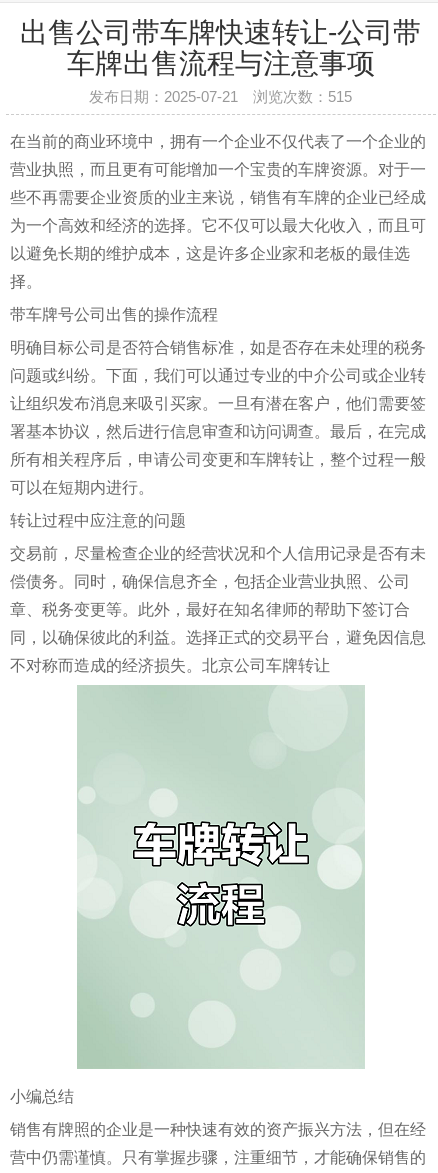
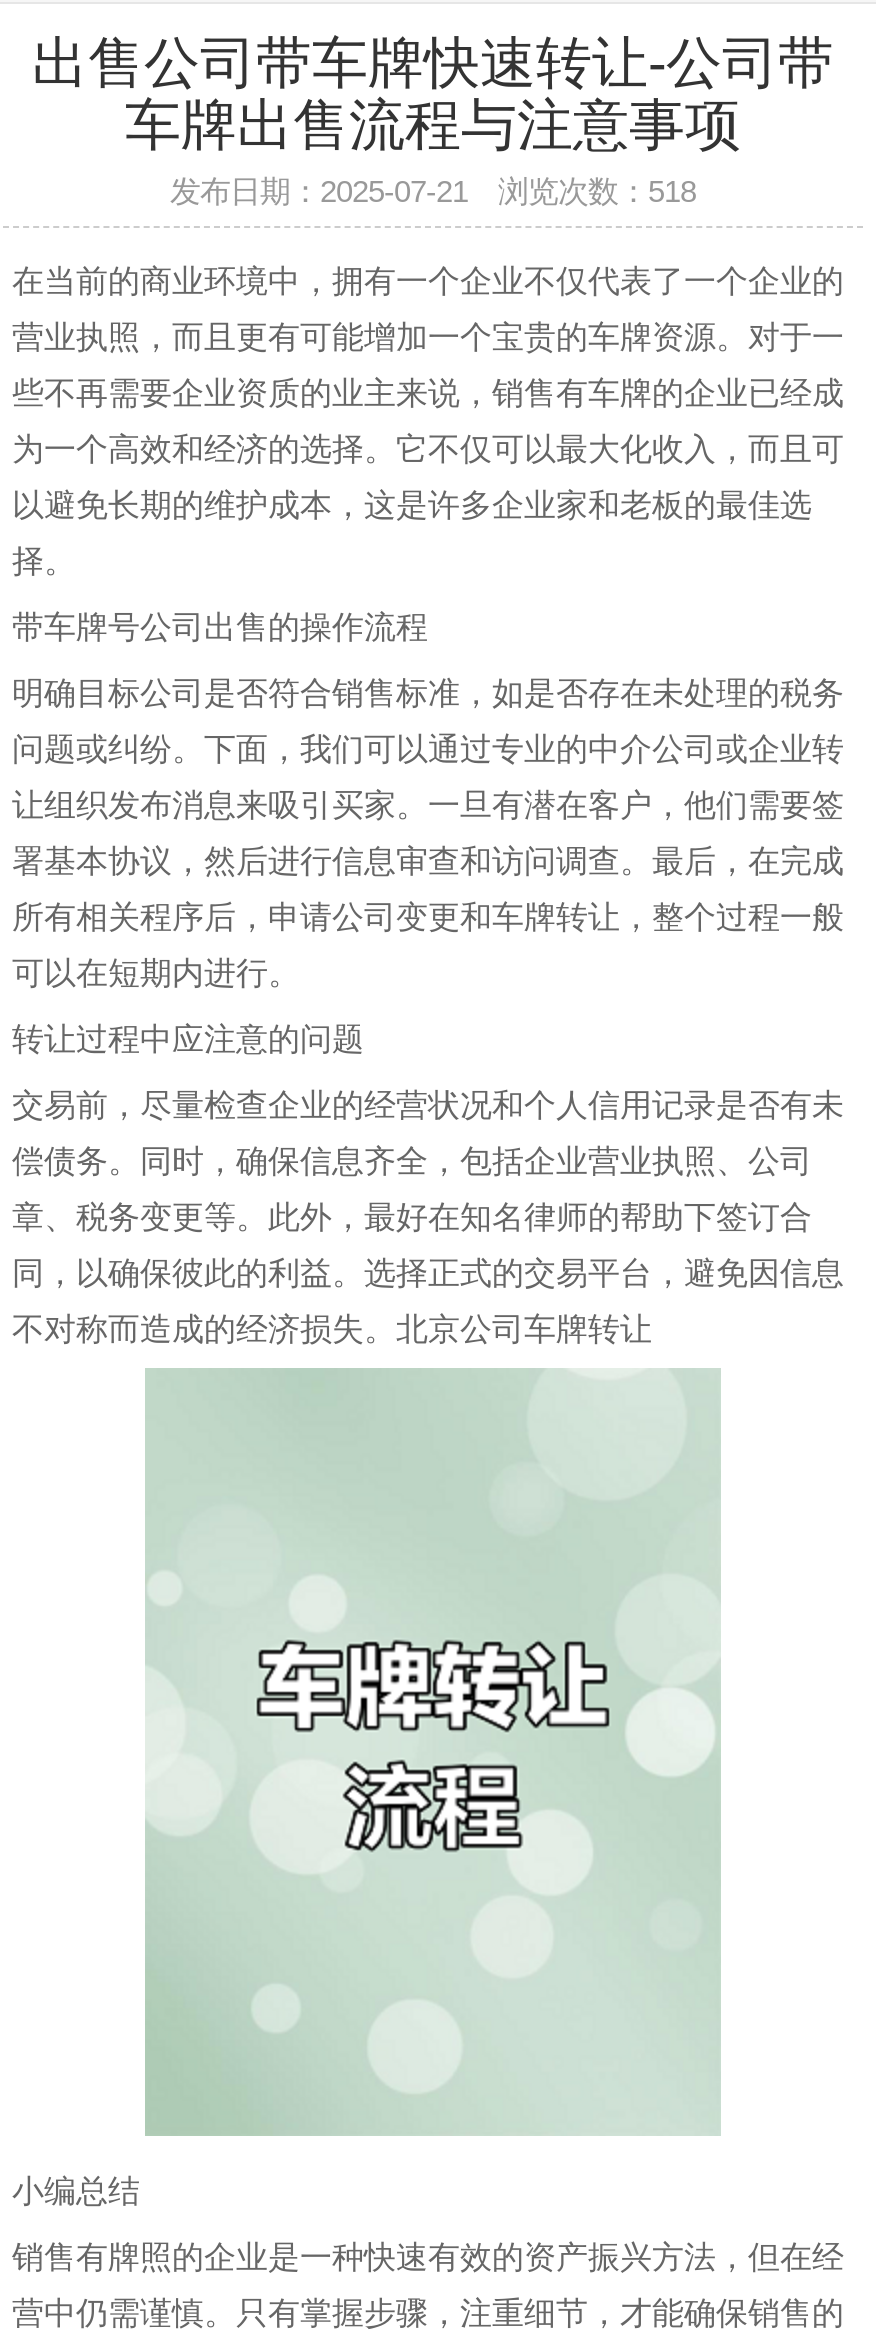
[89,88,352,105] 发布日期：2025-07-21 浏览次数：515 -> [170,174,696,208] 发布日期：2025-07-21 浏览次数：518

